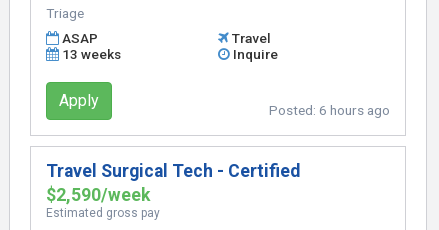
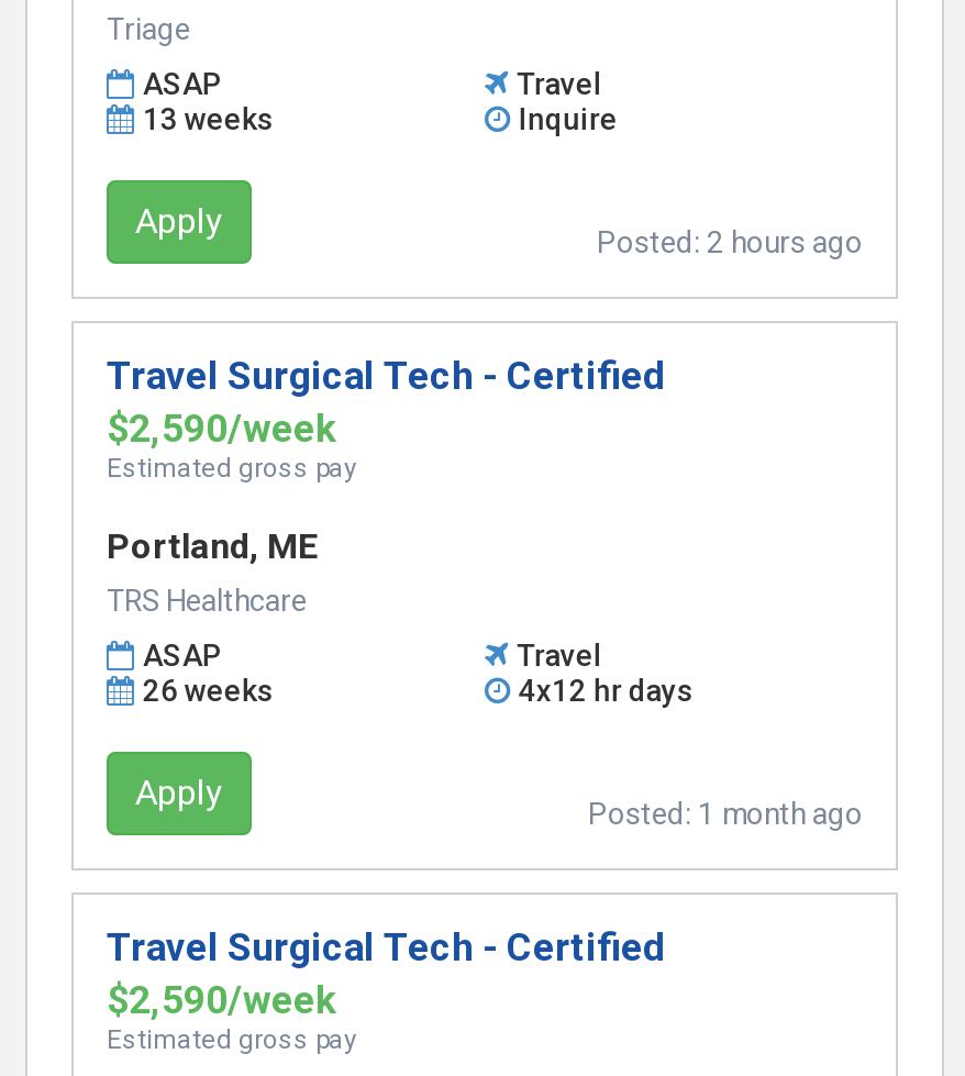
[269,102,390,118] Posted: 6 hours ago -> [107,224,863,831] Posted: 2 hours ago | Travel Surgical Tech - Certified | $2,590/week | Estimated gross pay | Portland, ME | TRS Healthcare | ASAP | Travel | 26 weeks | 4x12 hr days | Apply | Posted: 1 month ago

